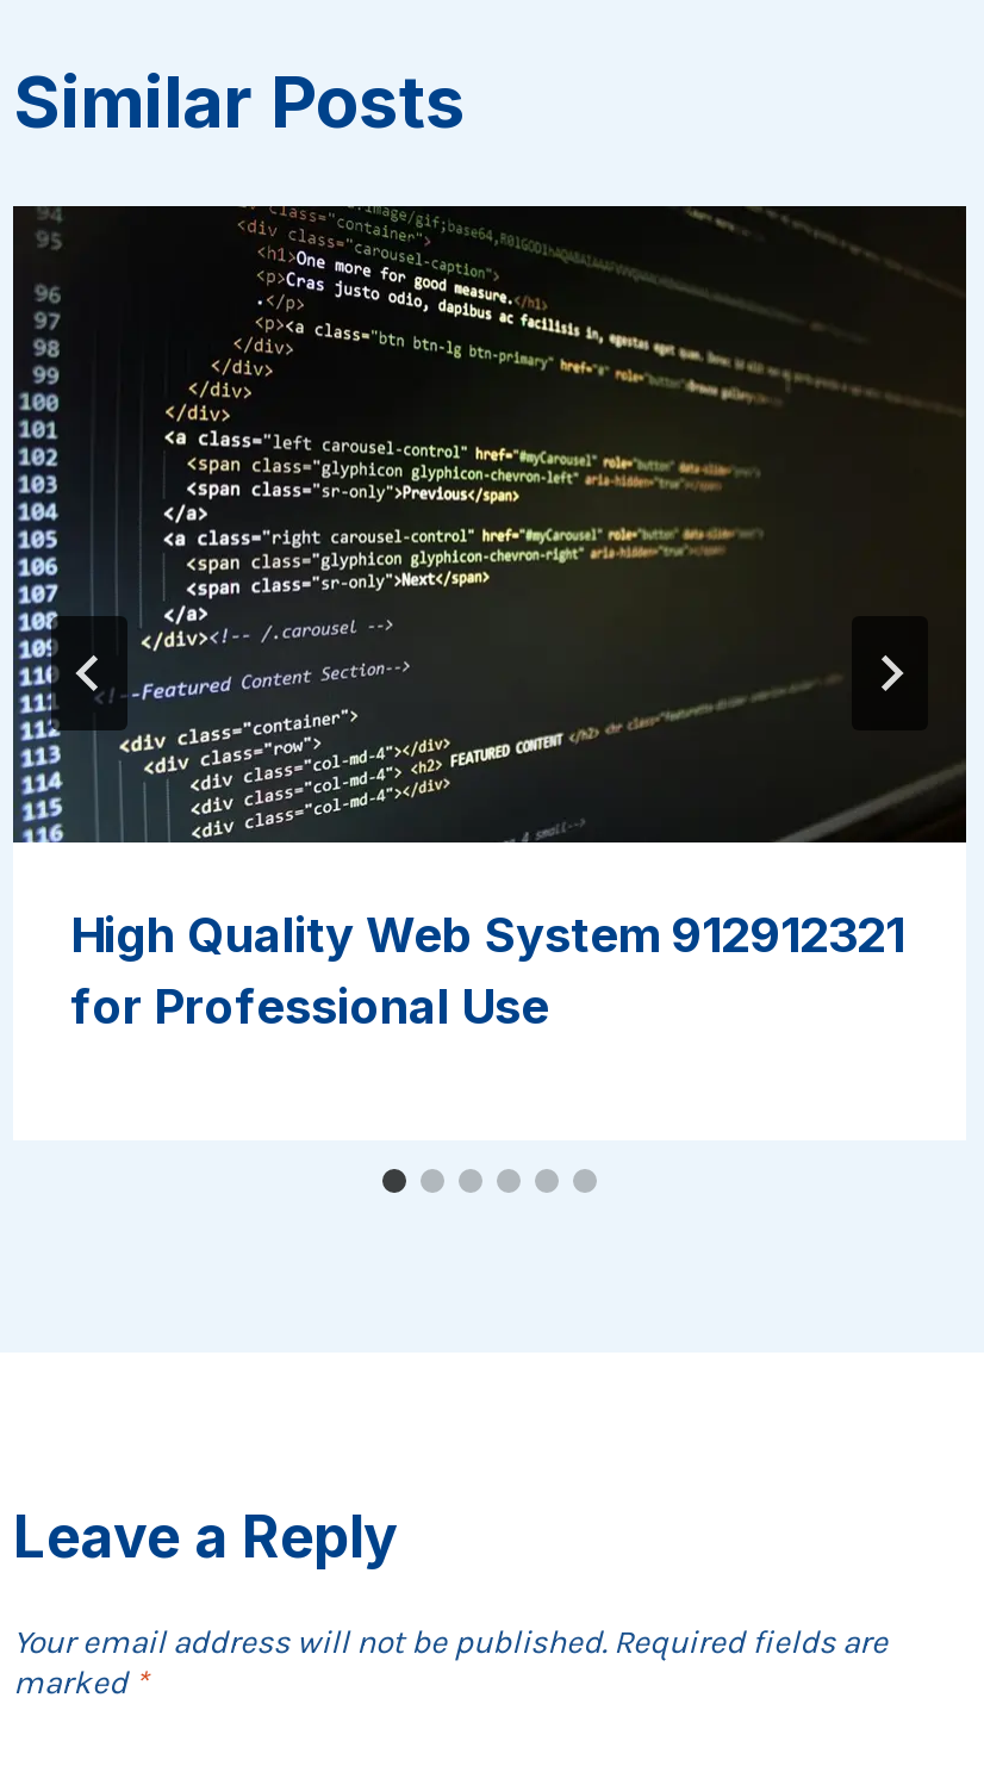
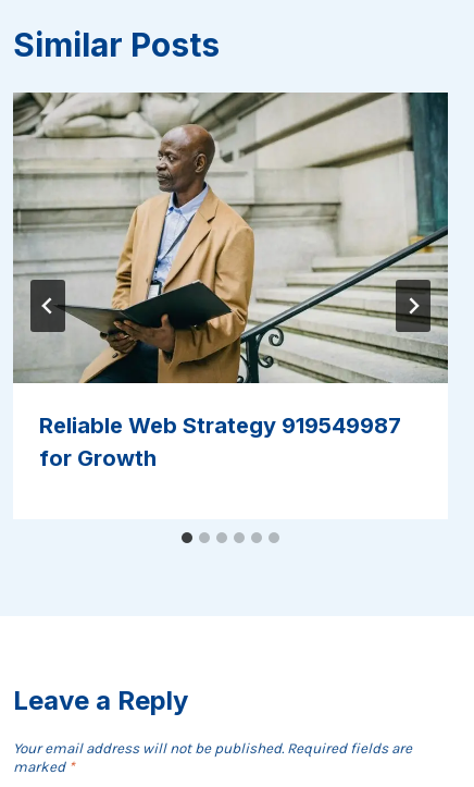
[11,204,969,1035] [image] | High Quality Web System 912912321 | for Professional Use -> [12,91,449,471] [image] | Reliable Web Strategy 919549987 | for Growth

